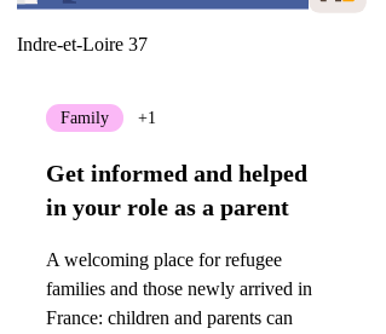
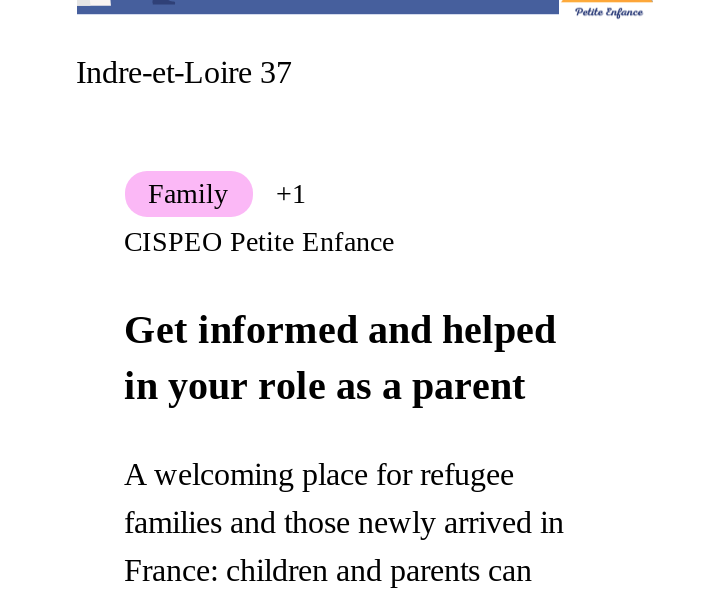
none -> [124,226,394,256] CISPEO Petite Enfance

